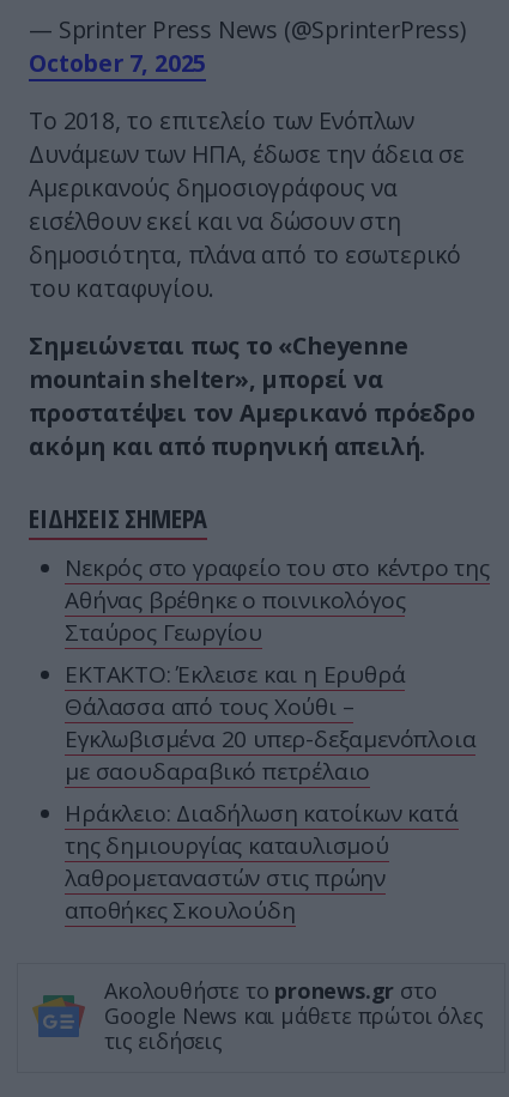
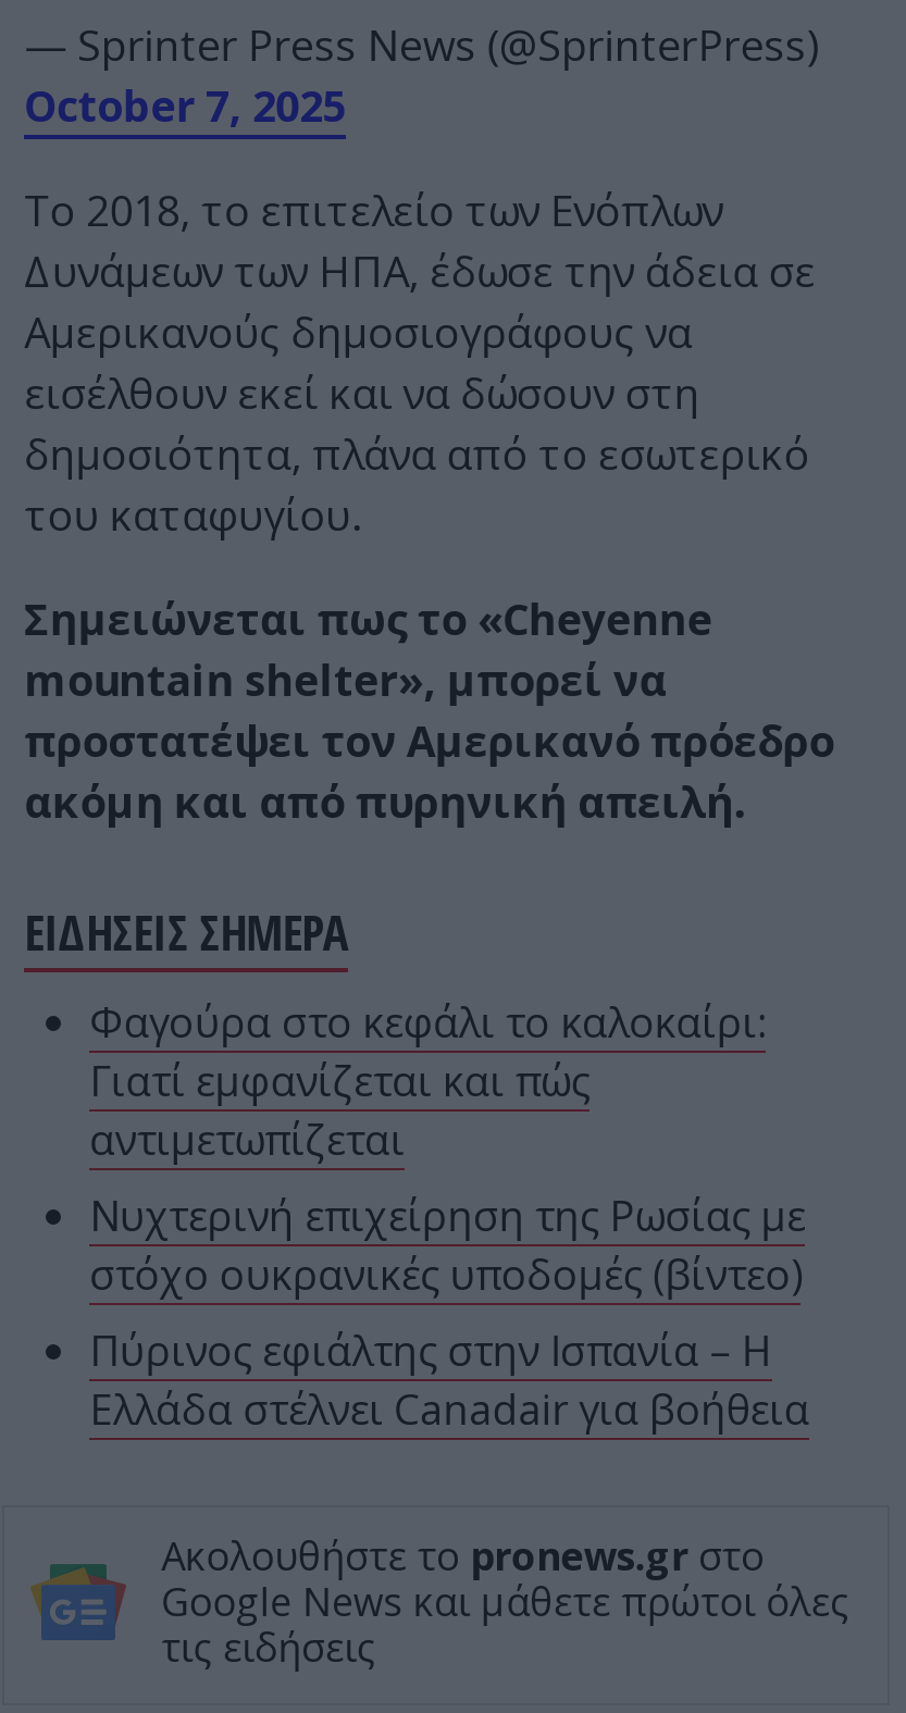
[65,552,489,926] Νεκρός στο γραφείο του στο κέντρο της | Αθήνας βρέθηκε ο ποινικολόγος | Σταύρος Γεωργίου | ΕΚΤΑΚΤΟ: Έκλεισε και η Ερυθρά | Θάλασσα από τους Χούθι – | Εγκλωβισμένα 20 υπερ-δεξαμενόπλοια | με σαουδαραβικό πετρέλαιο | Ηράκλειο: Διαδήλωση κατοίκων κατά | της δημιουργίας καταυλισμού | λαθρομεταναστών στις πρώην | αποθήκες Σκουλούδη -> [89,994,809,1438] Φαγούρα στο κεφάλι το καλοκαίρι: | Γιατί εμφανίζεται και πώς | αντιμετωπίζεται | Νυχτερινή επιχείρηση της Ρωσίας με | στόχο ουκρανικές υποδομές (βίντεο) | Πύρινος εφιάλτης στην Ισπανία – Η | Ελλάδα στέλνει Canadair για βοήθεια

